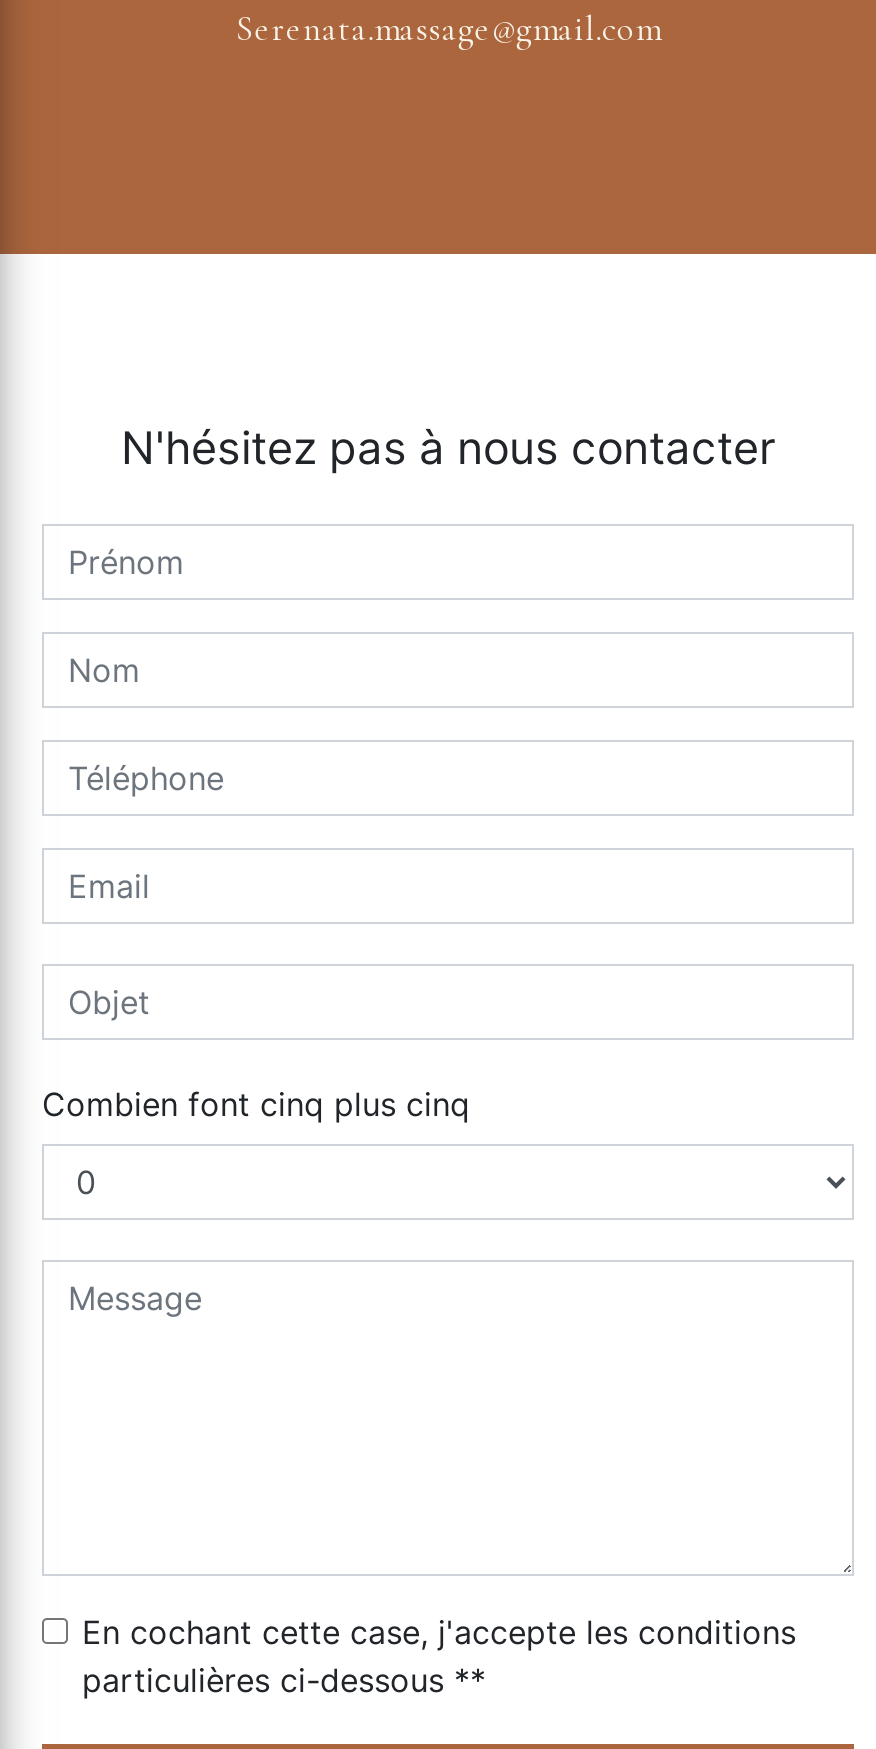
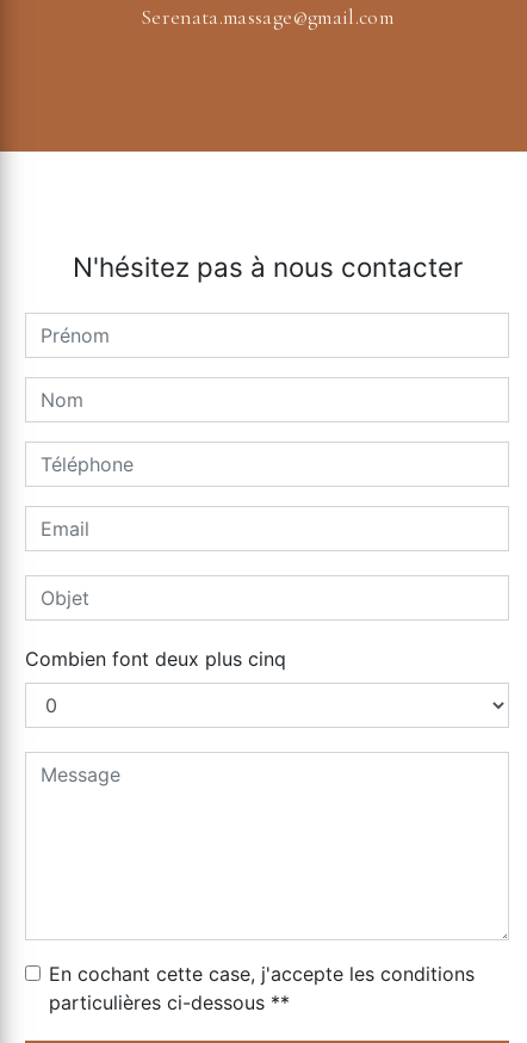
[42,1084,470,1124] Combien font cinq plus cinq -> [25,647,286,671] Combien font deux plus cinq

